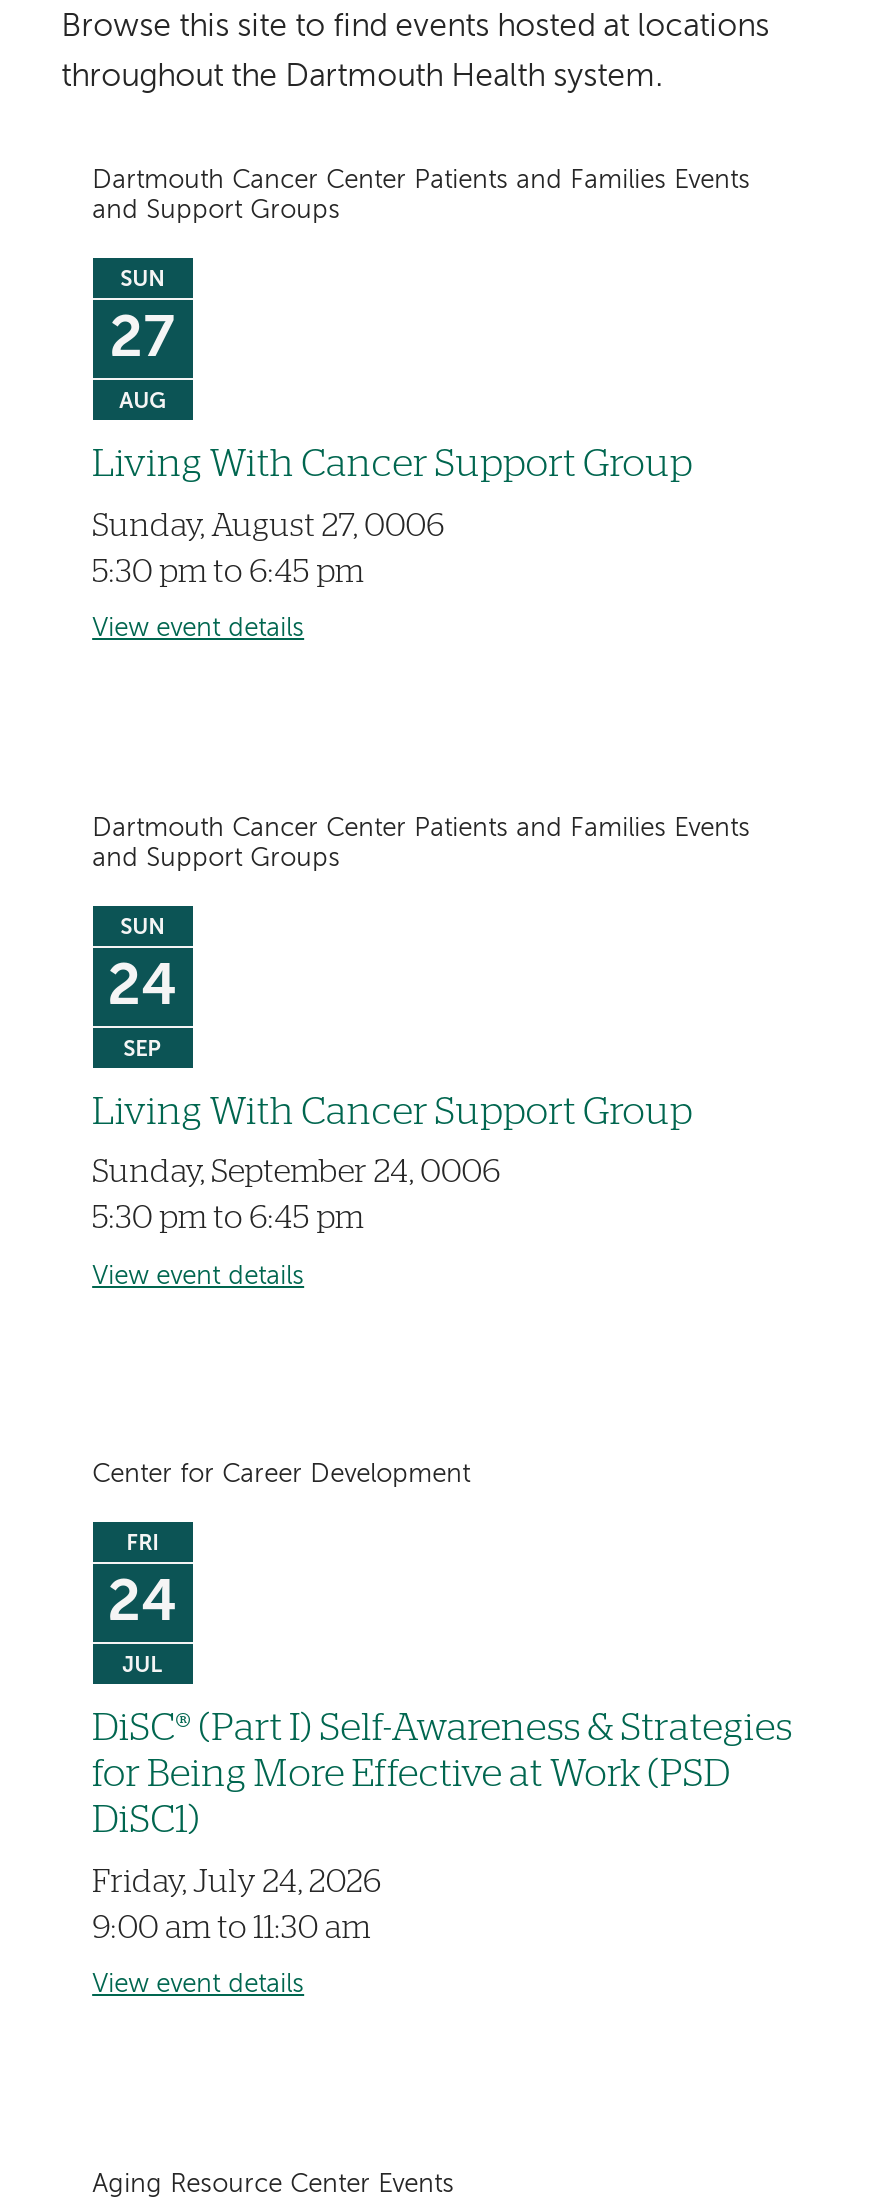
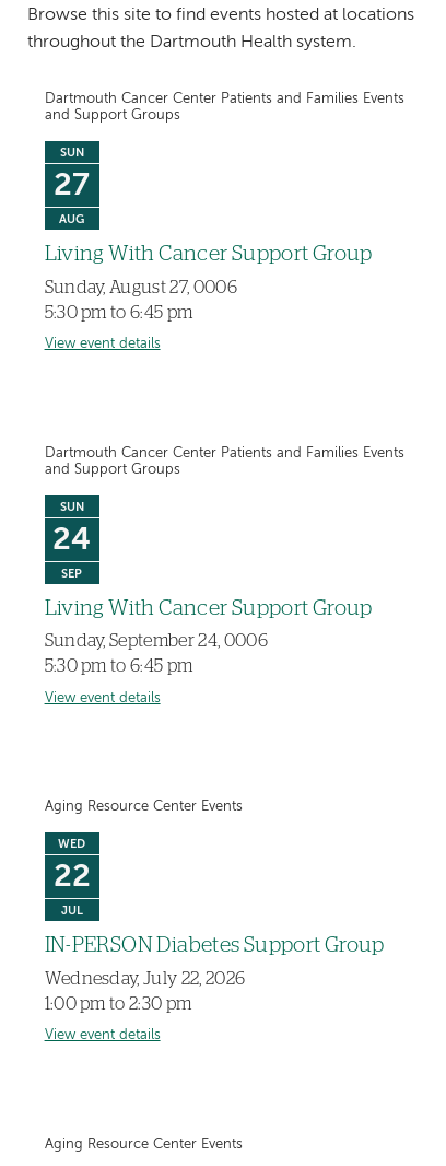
[92,1463,470,1489] Center for Career Development -> [44,800,242,814] Aging Resource Center Events
[107,1533,177,1635] FRI | 24 -> [53,838,90,894] WED | 22
[92,1711,792,1841] DiSC® (Part I) Self-Awareness & Strategies | for Being More Effective at Work (PSD | DiSC1) -> [44,936,385,956] IN-PERSON Diabetes Support Group
[92,1866,382,1943] Friday, July 24, 2026 | 9:00 am to 11:30 am -> [44,970,245,1013] Wednesday, July 22, 2026 | 1:00 pm to 2:30 pm

